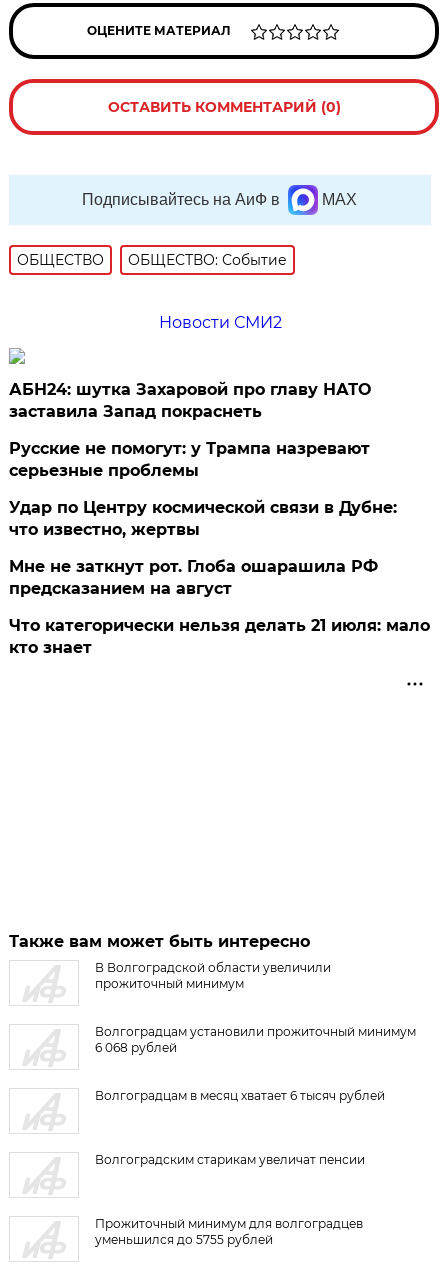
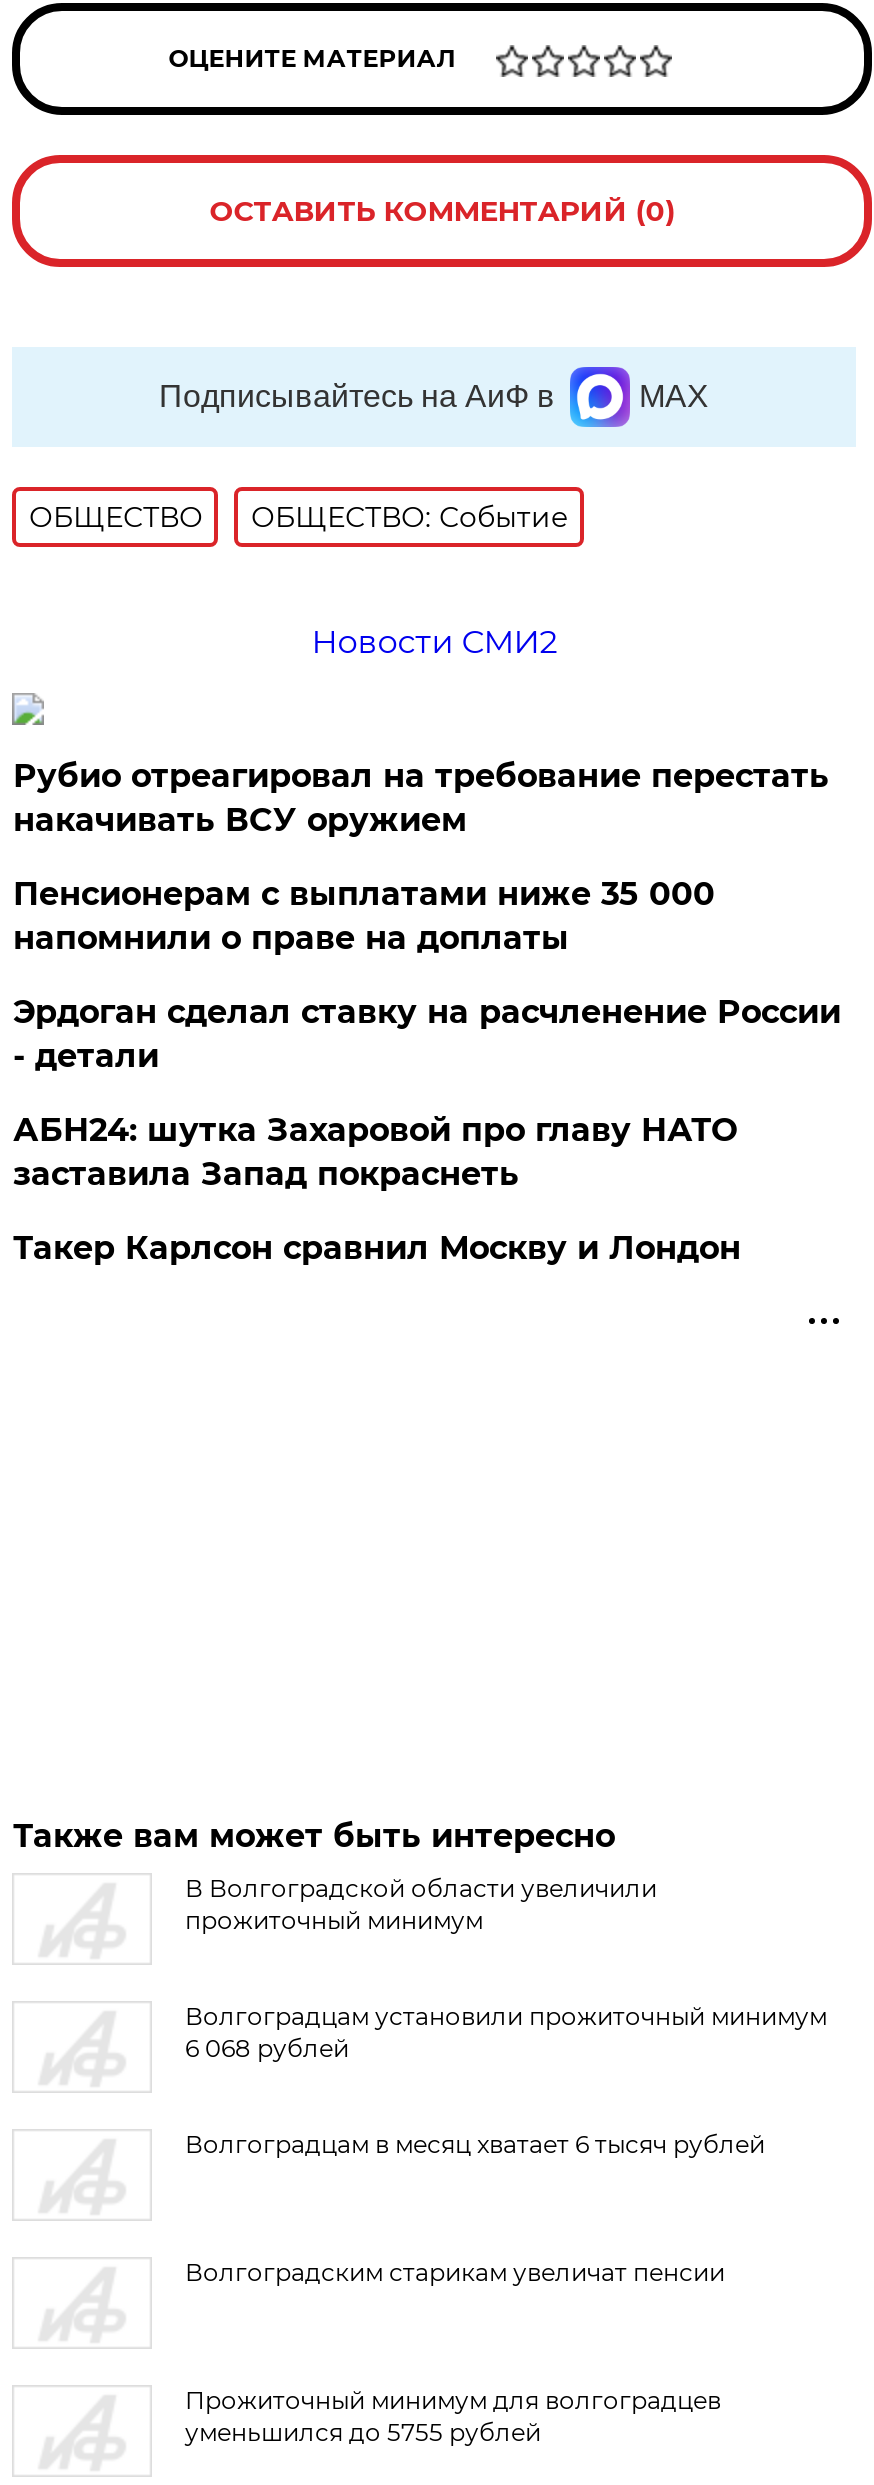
none -> [13,757,841,1075] Рубио отреагировал на требование перестать | накачивать ВСУ оружием | Пенсионерам с выплатами ниже 35 000 | напомнили о праве на доплаты | Эрдоган сделал ставку на расчленение России | - детали
moved [9,380,371,421] -> [13,1111,737,1193]: АБН24: шутка Захаровой про главу НАТО | заставила Запад покраснеть
[9,439,430,657] Русские не помогут: у Трампа назревают | серьезные проблемы | Удар по Центру космической связи в Дубне: | что известно, жертвы | Мне не заткнут рот. Глоба ошарашила РФ | предсказанием на август | Что категорически нельзя делать 21 июля: мало | кто знает -> [13,1229,741,1267] Такер Карлсон сравнил Москву и Лондон

